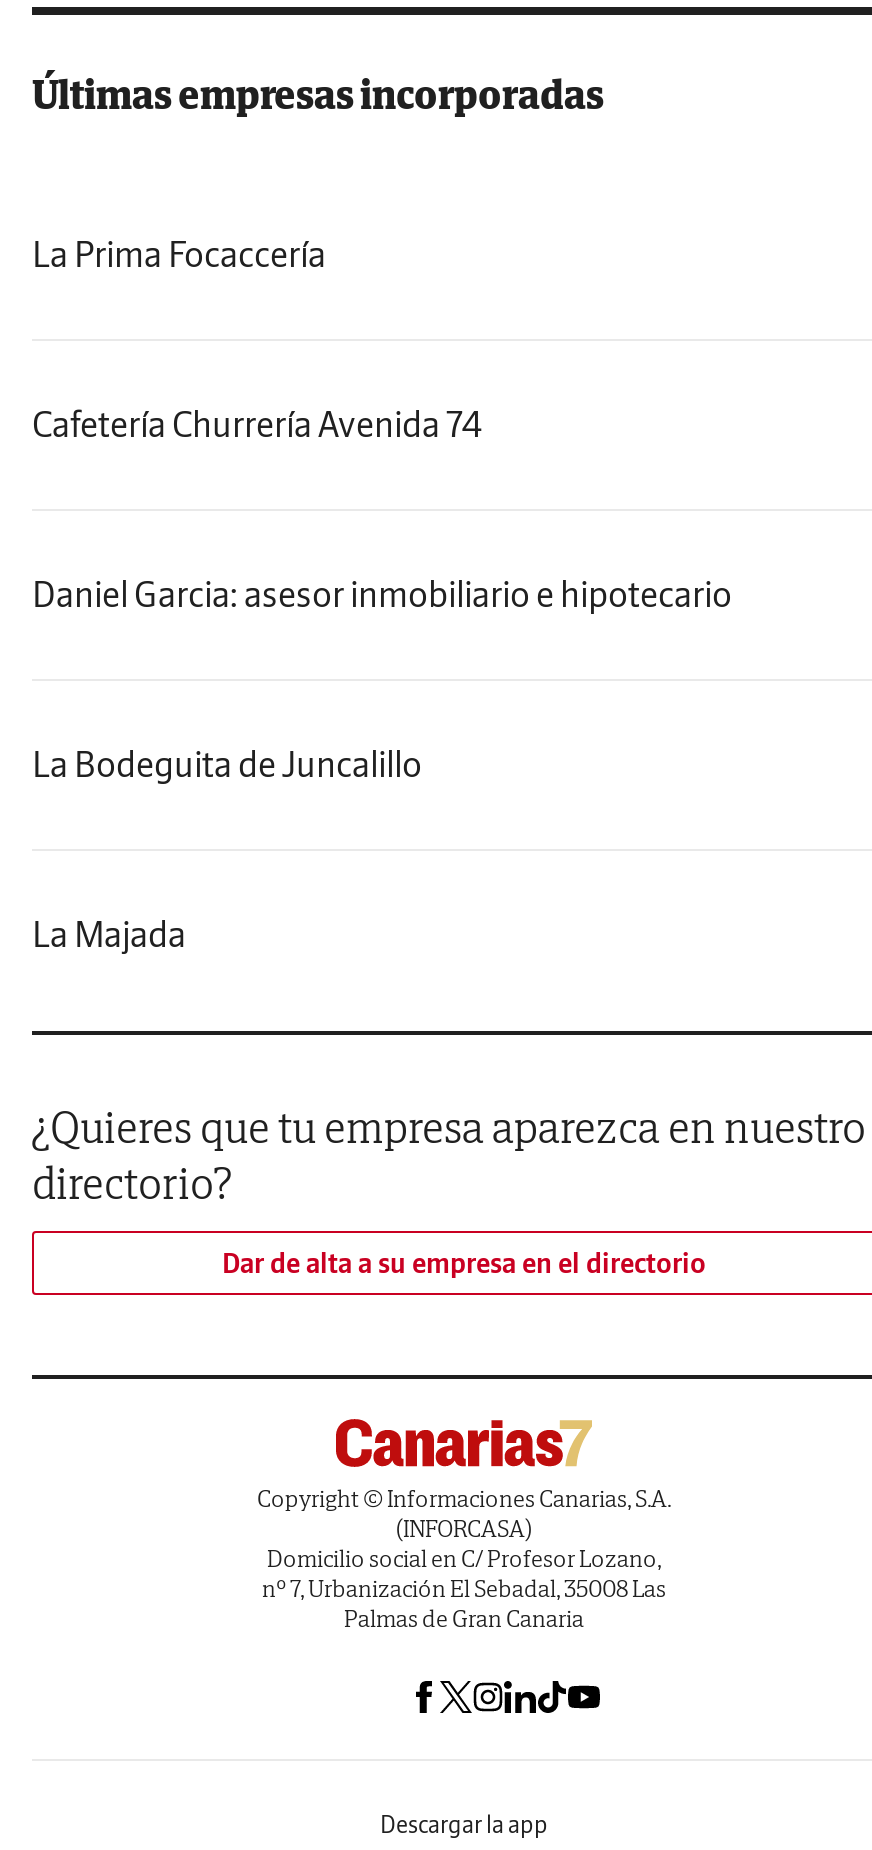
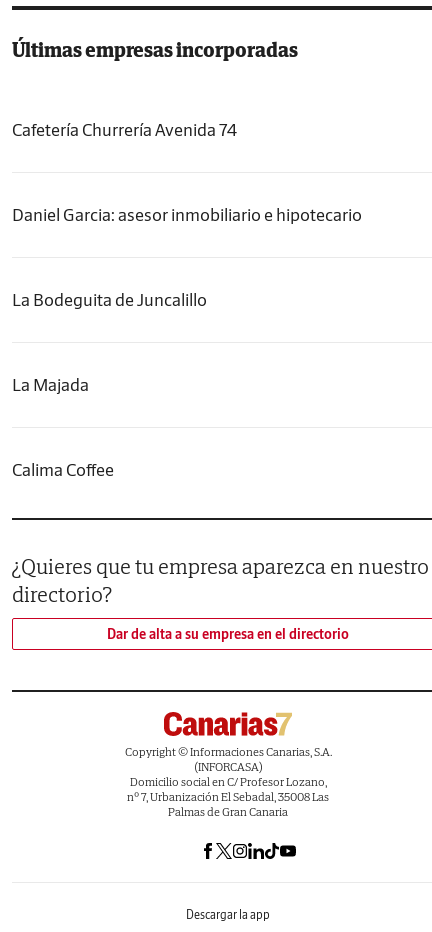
[32,231,326,277] La Prima Focaccería -> none
moved [32,401,732,957] -> [12,118,362,396]: Cafetería Churrería Avenida 74 | Daniel Garcia: asesor inmobiliario e hipotecario | La Bodeguita de Juncalillo | La Majada
none -> [12,458,114,481] Calima Coffee

